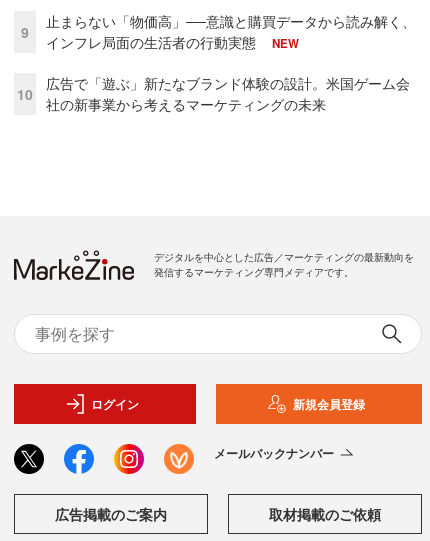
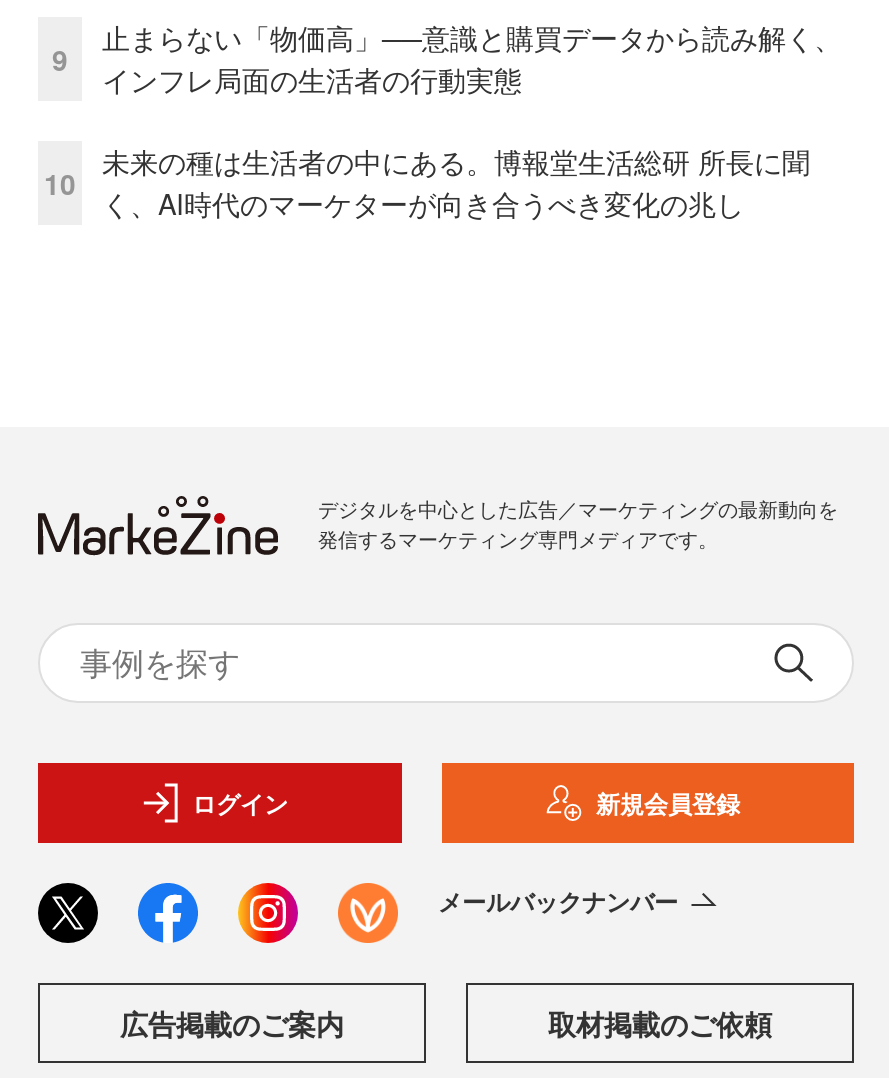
[272,35,299,52] NEW -> none
[46,73,410,114] 広告で「遊ぶ」新たなブランド体験の設計。米国ゲーム会 | 社の新事業から考えるマーケティングの未来 -> [102,142,810,224] 未来の種は生活者の中にある。博報堂生活総研 所長に聞 | く、AI時代のマーケターが向き合うべき変化の兆し

